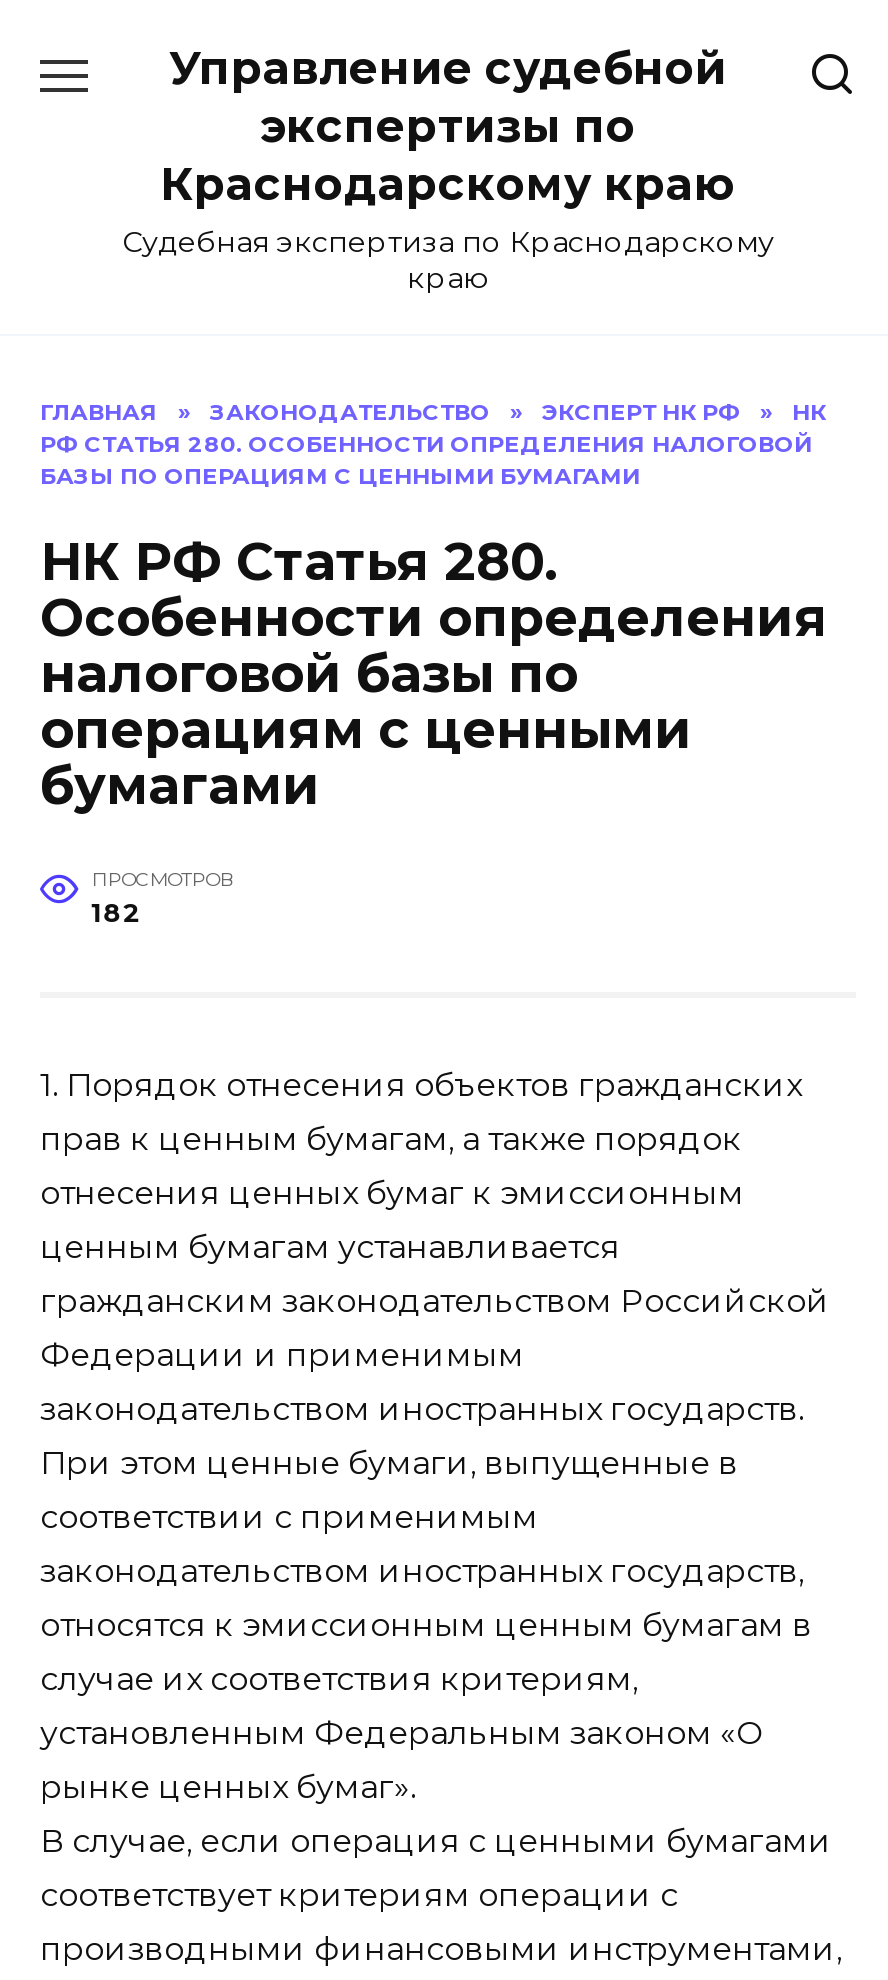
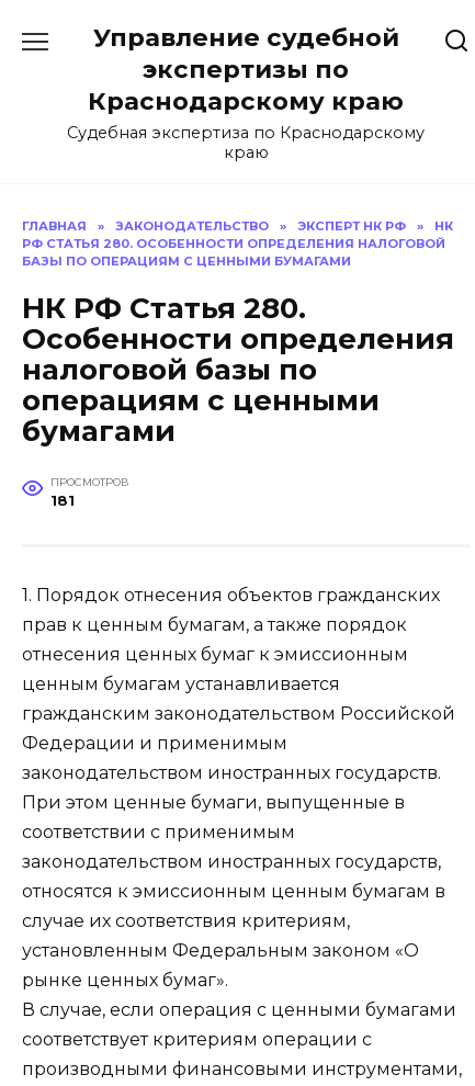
[91,898,141,928] 182 -> [50,492,74,509] 181

